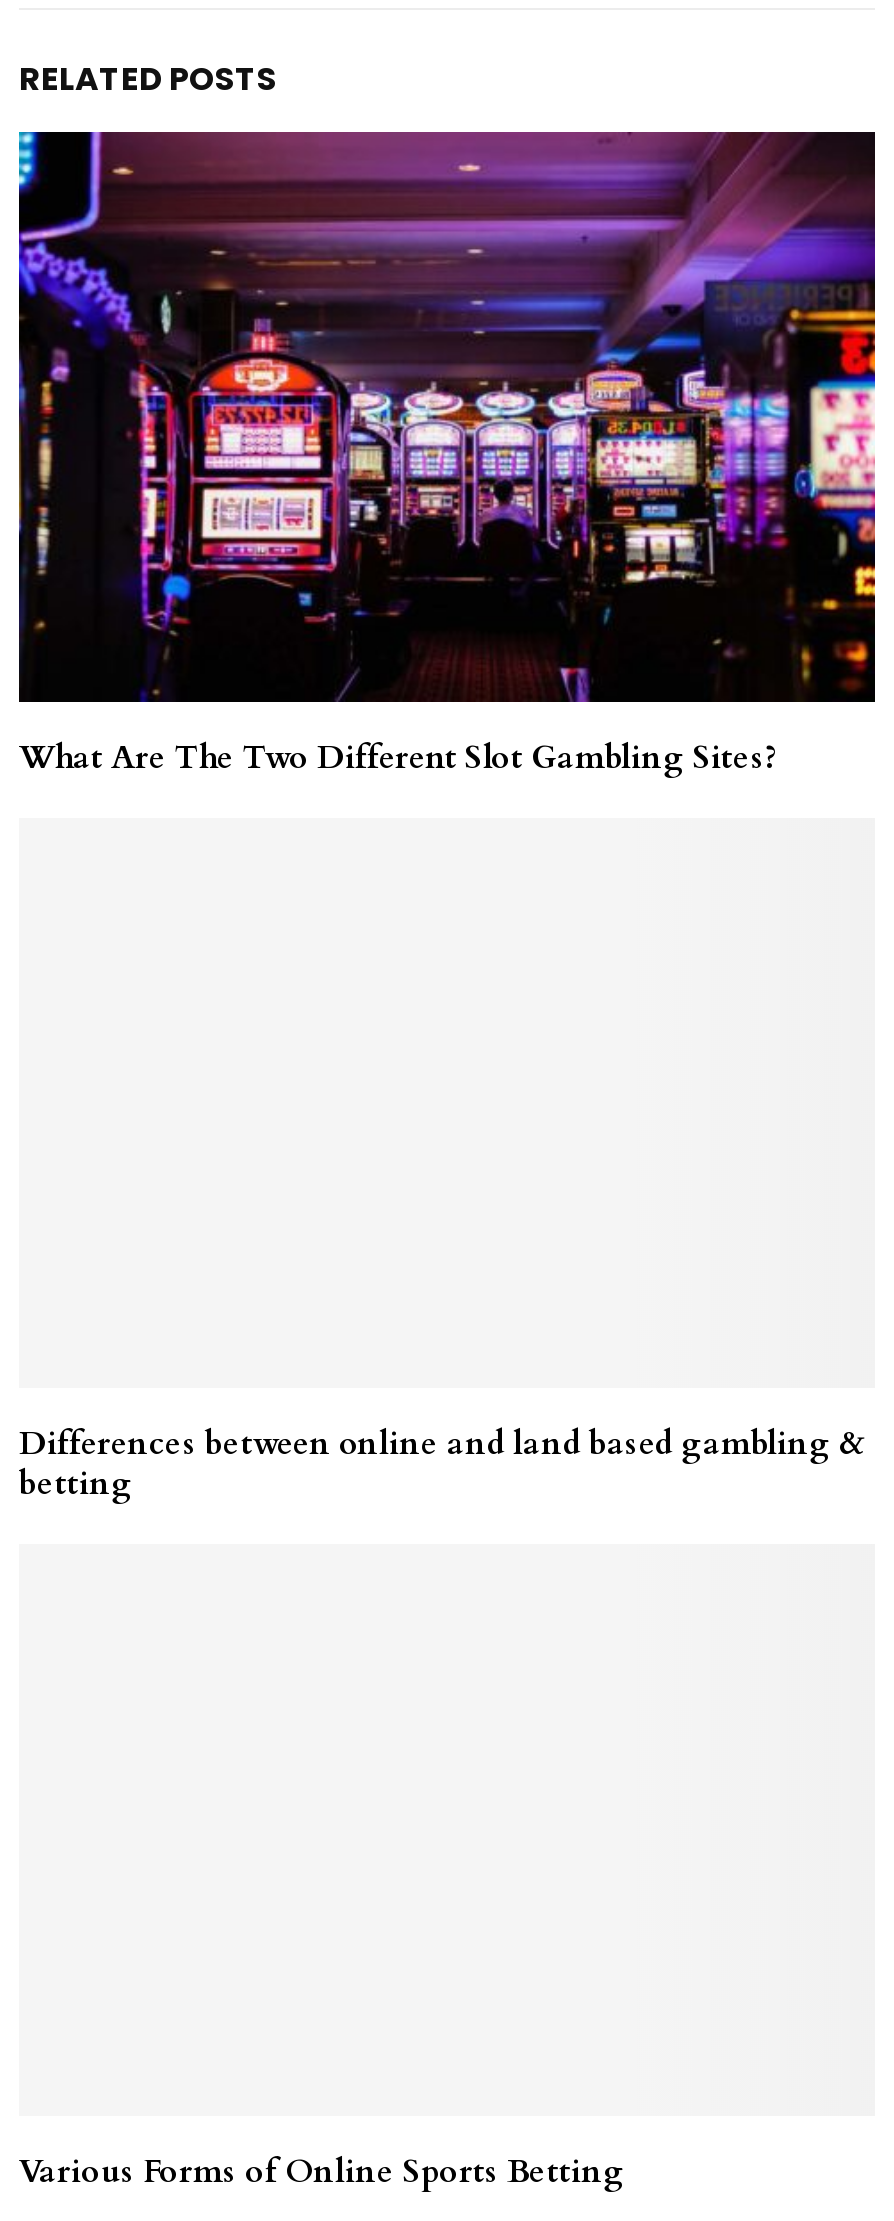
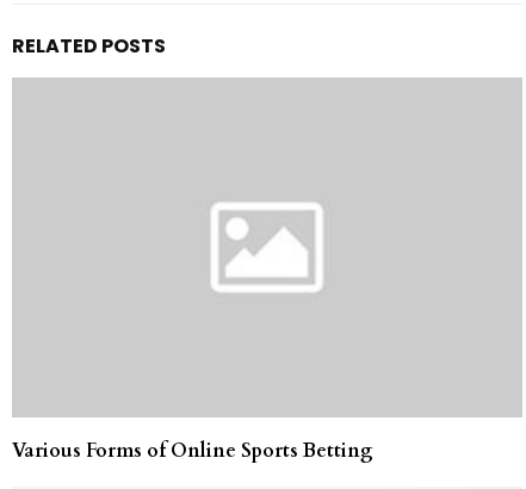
[17,130,877,780] [image] | What Are The Two Different Slot Gambling Sites? -> none
[19,1423,865,1507] Differences between online and land based gambling & | betting -> none

